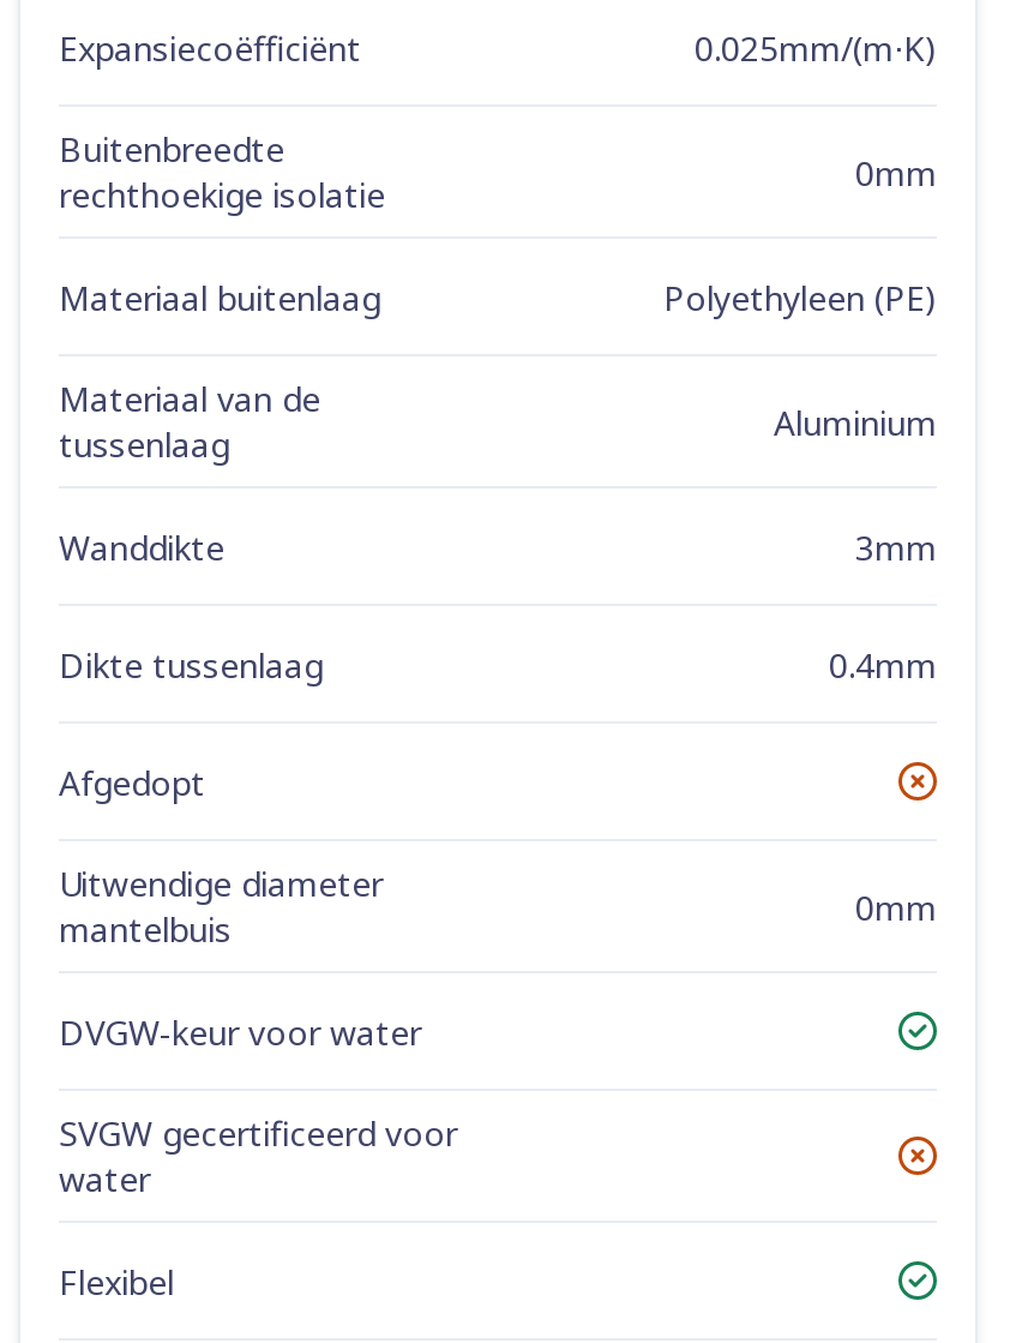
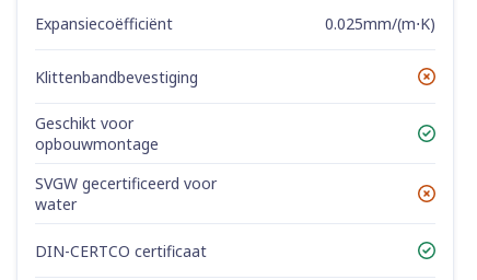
[59,126,937,804] Buitenbreedte | rechthoekige isolatie | 0mm | Materiaal buitenlaag | Polyethyleen (PE) | Materiaal van de | tussenlaag | Aluminium | Wanddikte | 3mm | Dikte tussenlaag | 0.4mm | Afgedopt -> [35,66,198,87] Klittenbandbevestiging
[59,861,937,1054] Uitwendige diameter | mantelbuis | 0mm | DVGW-keur voor water -> [35,113,159,154] Geschikt voor | opbouwmontage
[59,1258,174,1303] Flexibel -> [35,240,207,261] DIN-CERTCO certificaat

